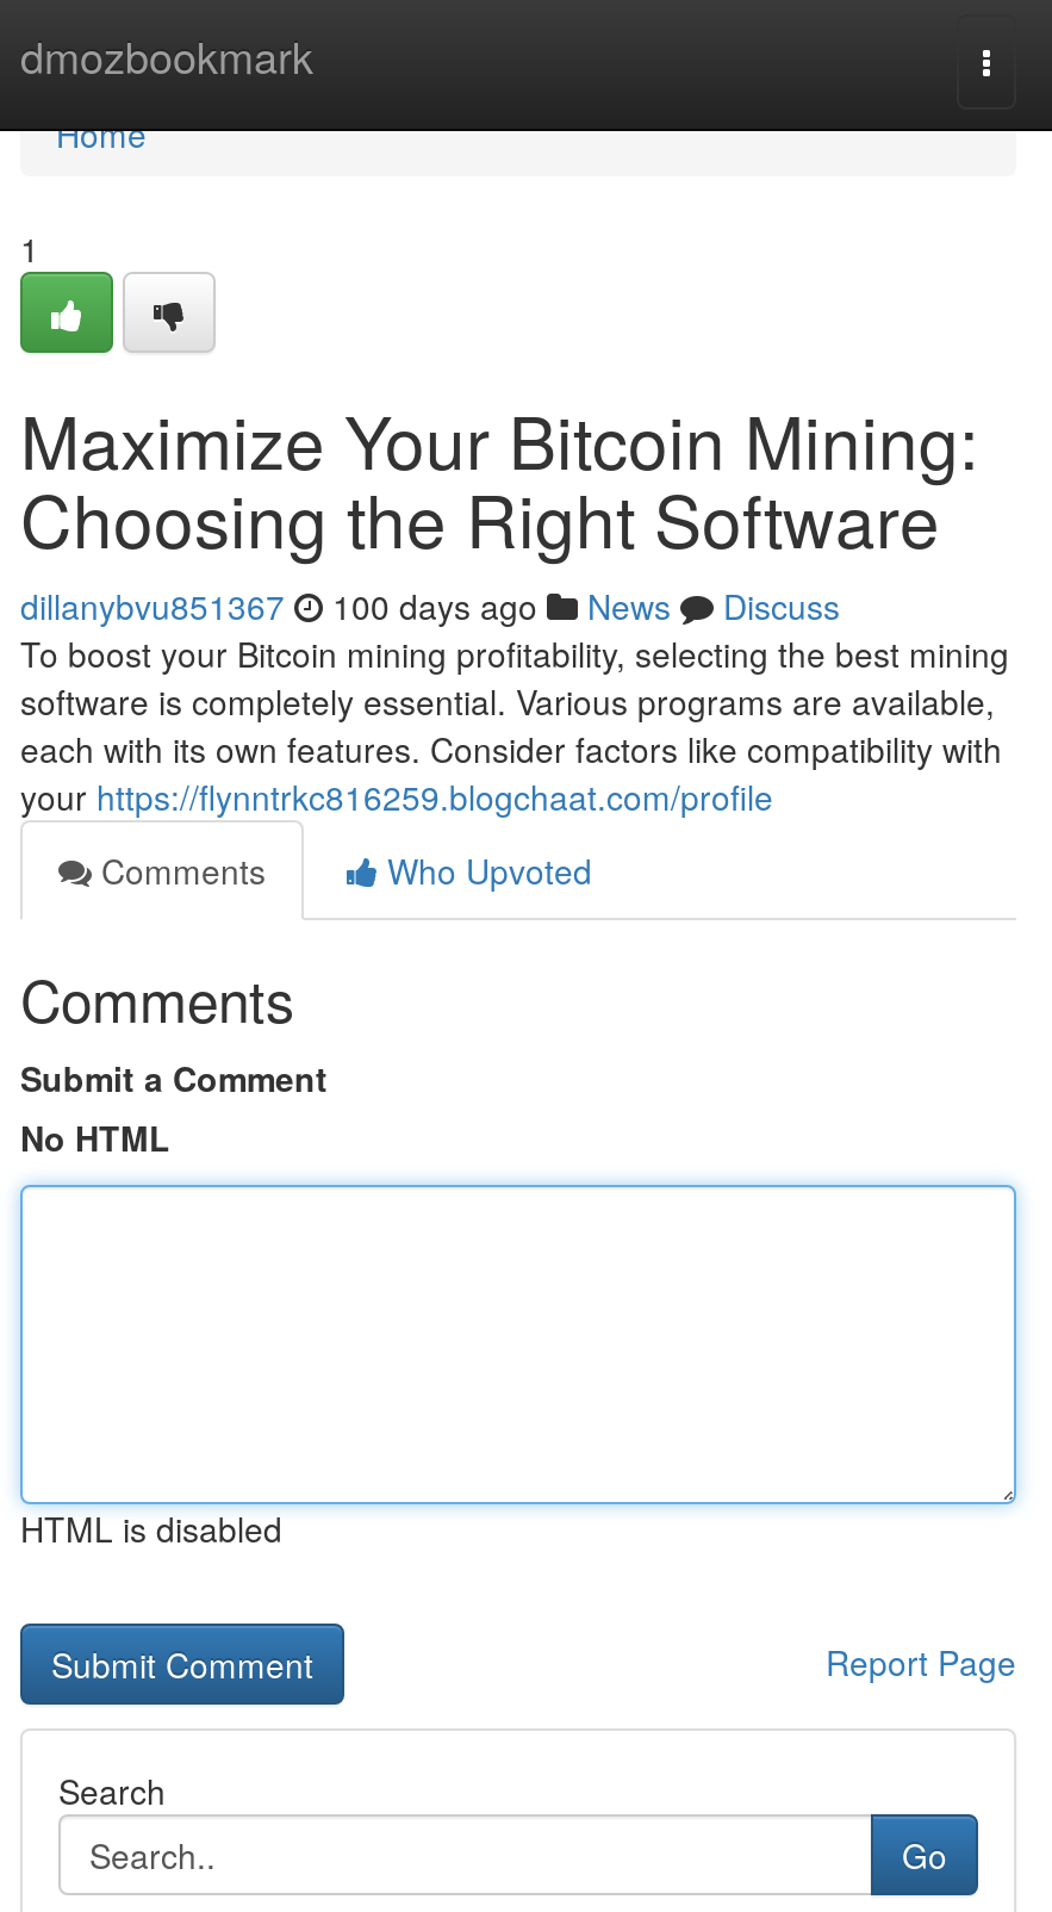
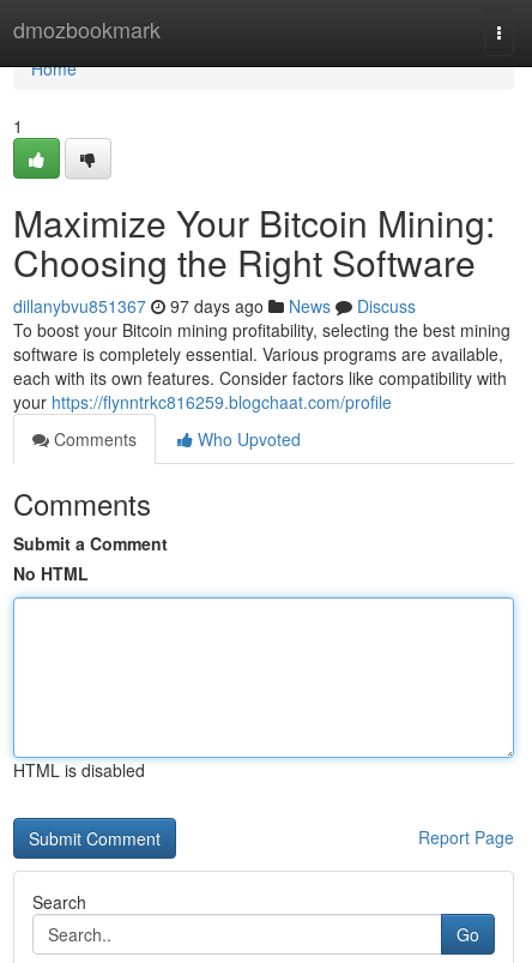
[20,582,840,629] dillanybvu851367 100 days ago News Discuss -> [13,294,416,318] dillanybvu851367 97 days ago News Discuss

